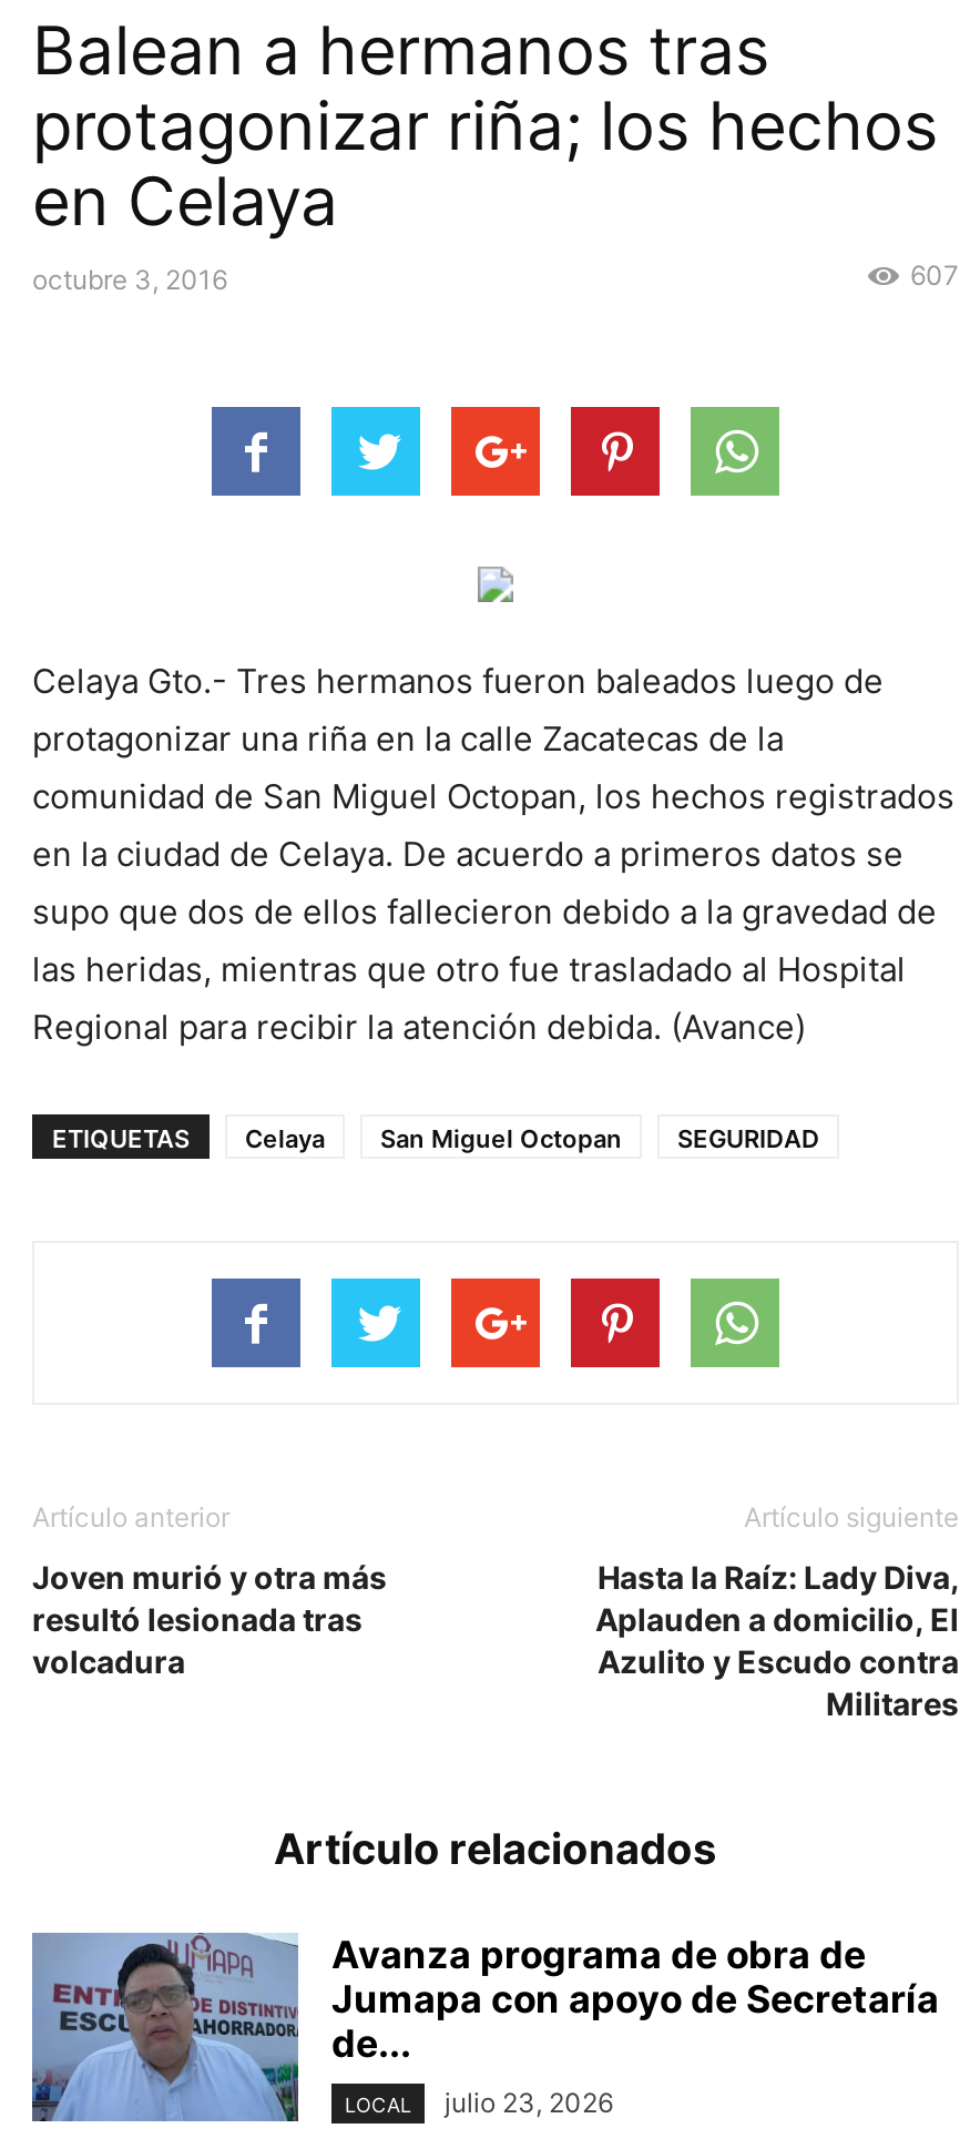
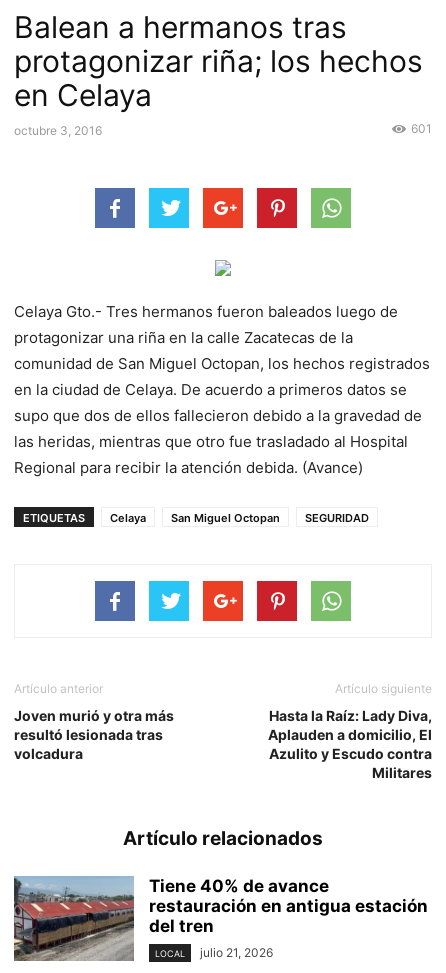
[910,258,959,292] 607 -> [411,121,432,136] 601
[30,1933,939,2123] [image] | Avanza programa de obra de | Jumapa con apoyo de Secretaría | de... -> [13,876,428,962] [image] | Tiene 40% de avance | restauración en antigua estación | del tren
[345,2086,613,2119] LOCAL julio 23, 2026 -> [155,945,273,960] LOCAL julio 21, 2026

